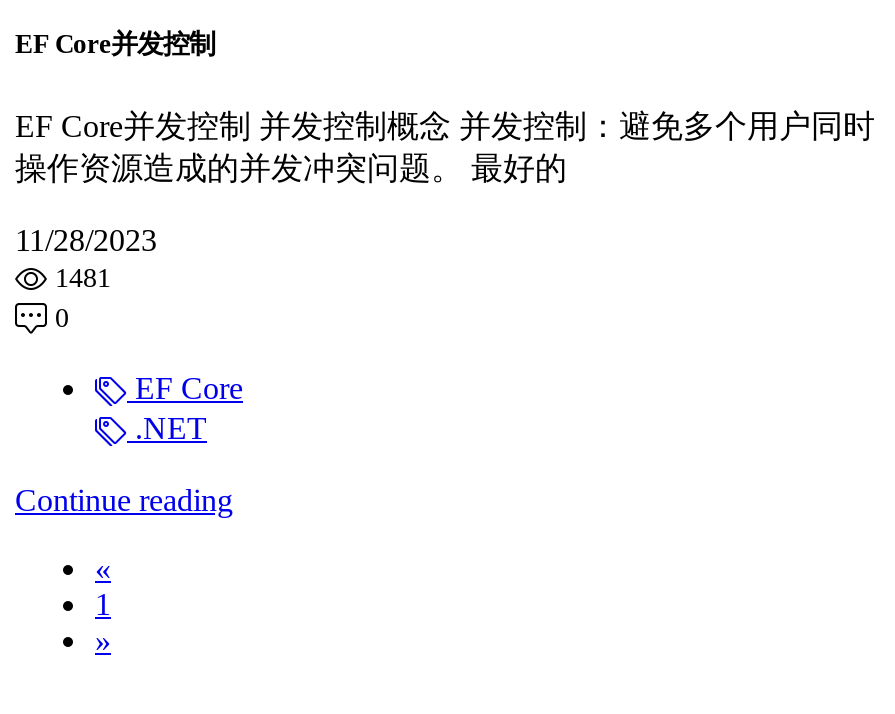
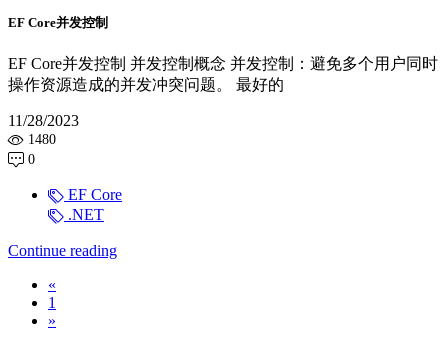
[55,264,111,294] 1481 -> [28,132,56,147] 1480

